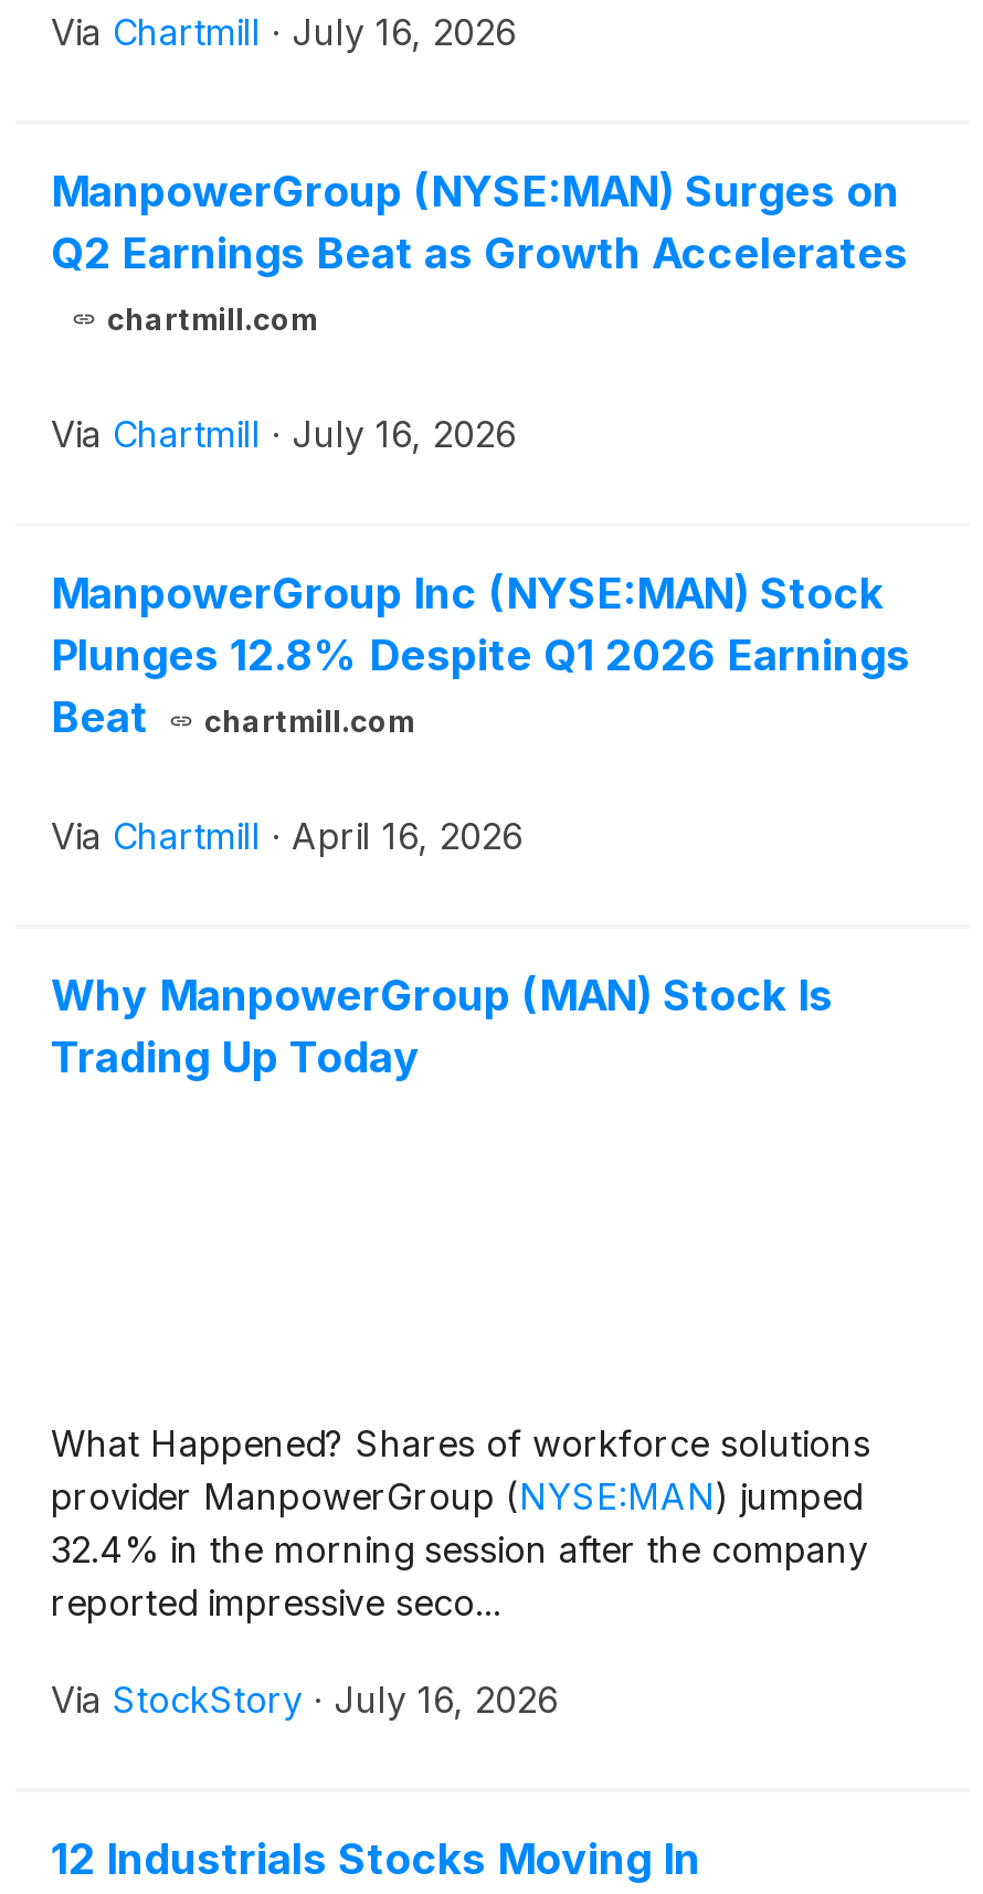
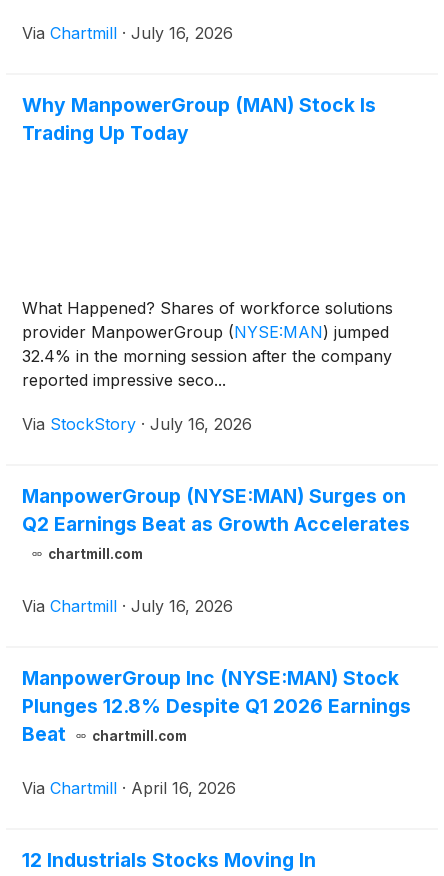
moved [51,165,910,859] -> [22,484,411,798]: ManpowerGroup (NYSE:MAN) Surges on | Q2 Earnings Beat as Growth Accelerates | chartmill.com | ... | chartmill.com | Via Chartmill · April 16, 2026
moved [51,969,833,1084] -> [22,93,376,145]: Why ManpowerGroup (MAN) Stock Is | Trading Up Today
moved [51,1422,870,1723] -> [22,298,393,434]: What Happened? Shares of workforce solutions | provider ManpowerGroup (NYSE:MAN) jumped | 32.4% in the morning session after the company | reported impressive seco... | Via StockStory · July 16, 2026

